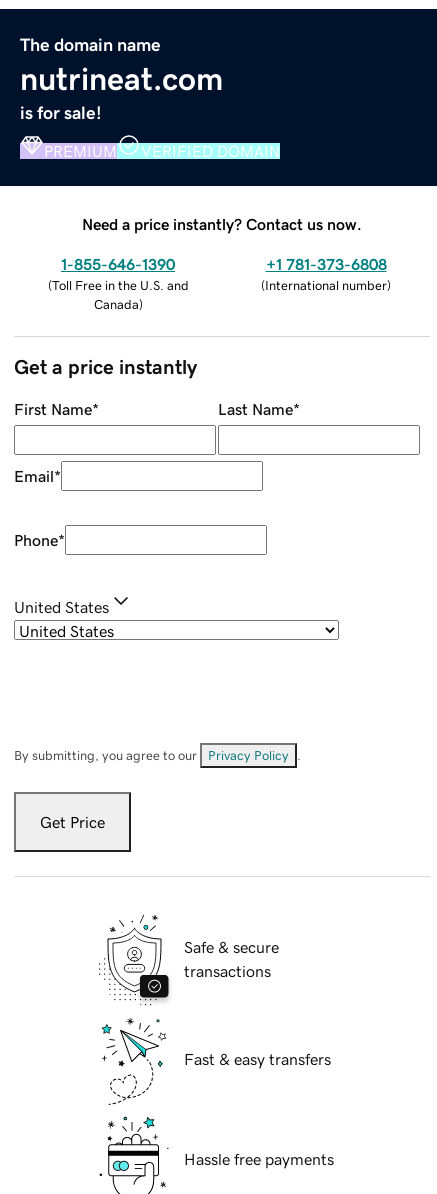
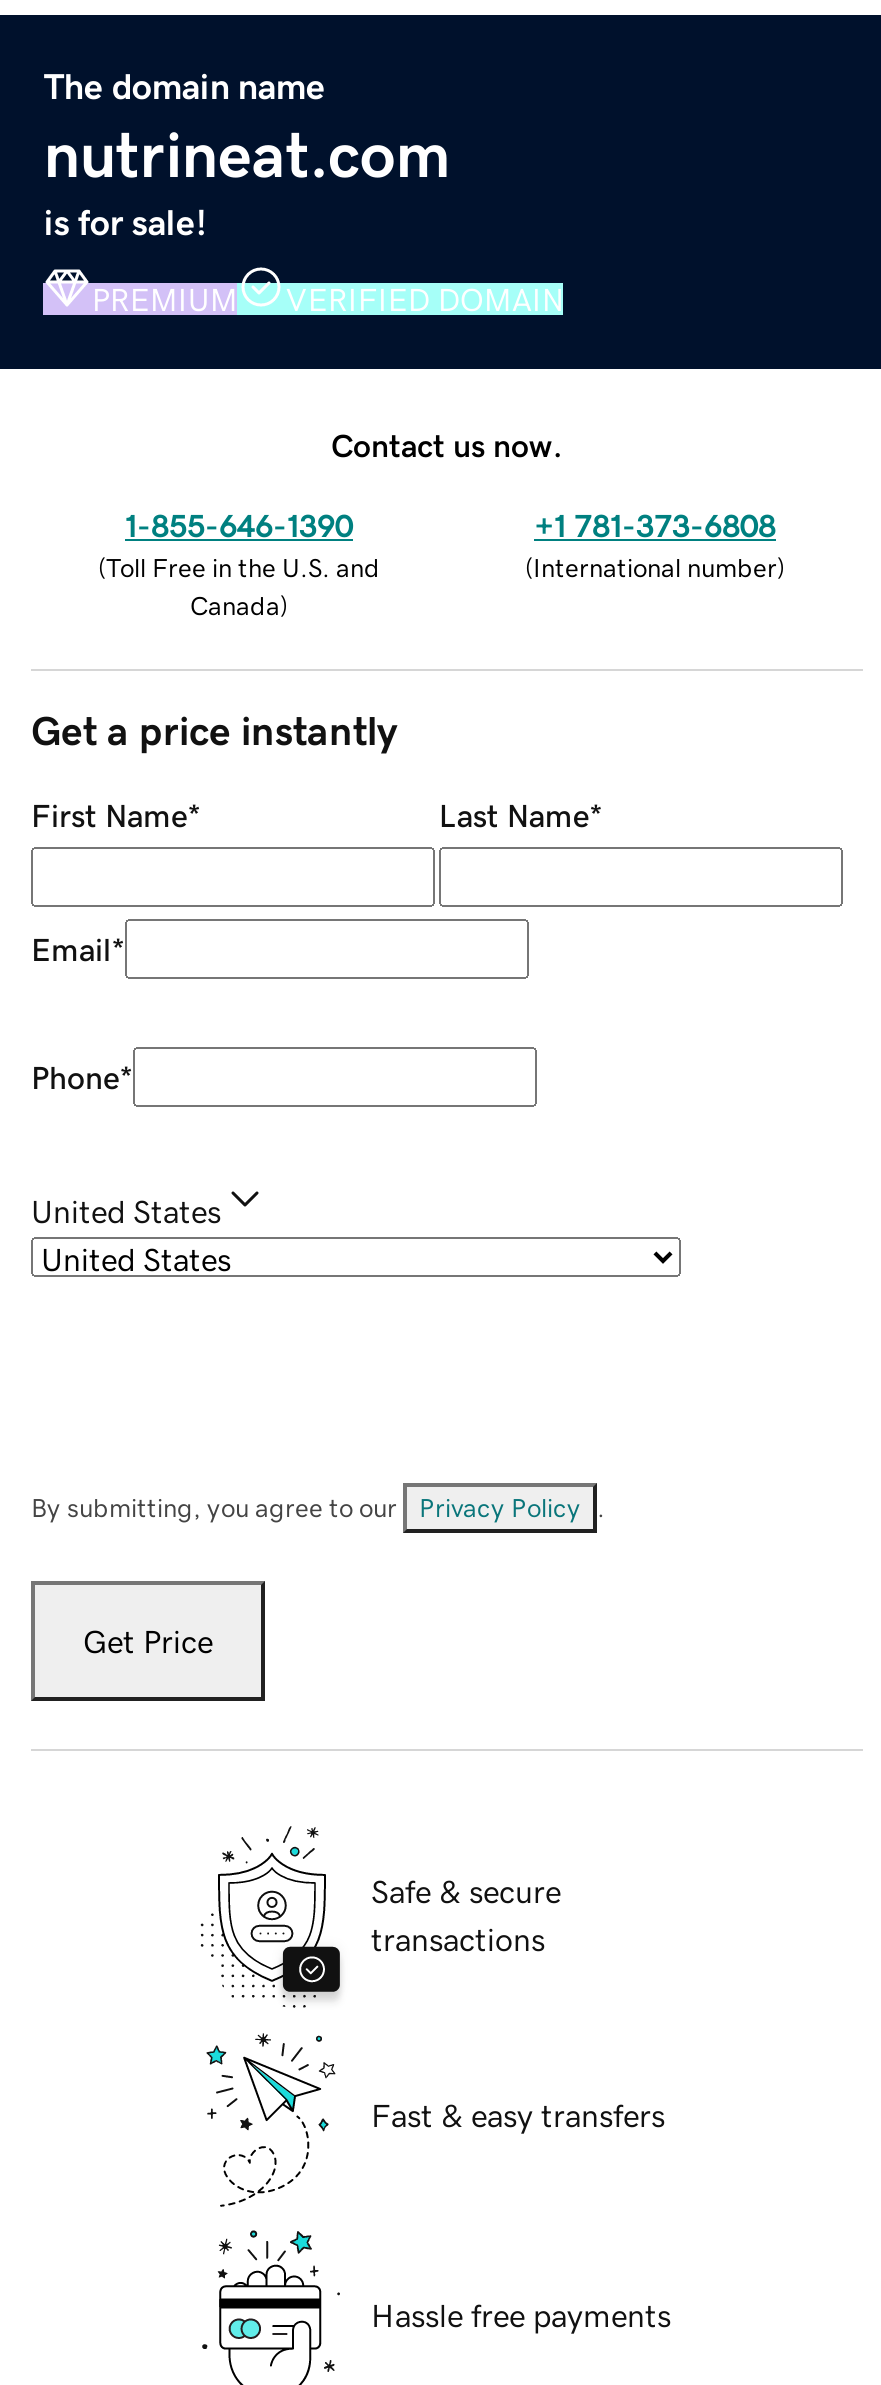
[82,216,362,232] Need a price instantly? Contact us now. -> [331,428,563,460] Contact us now.

